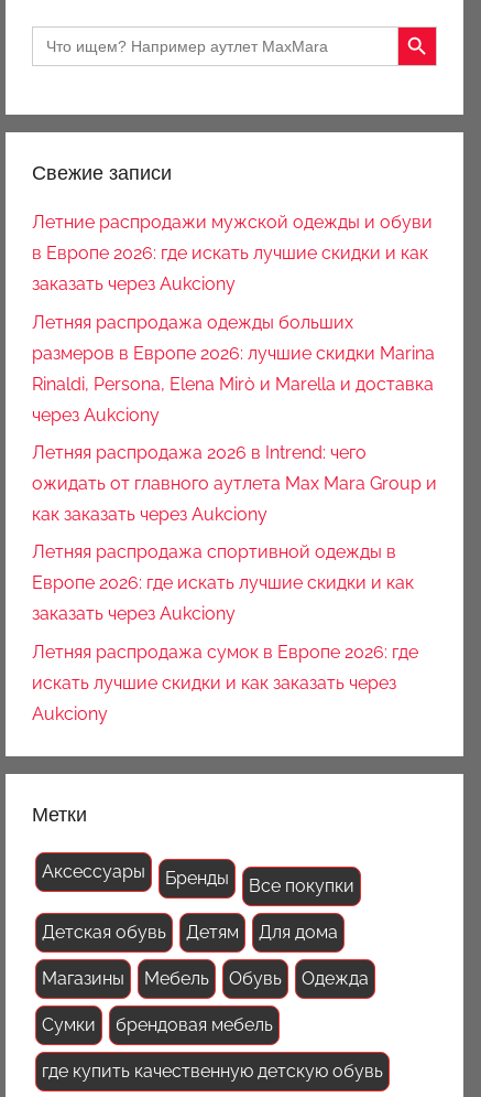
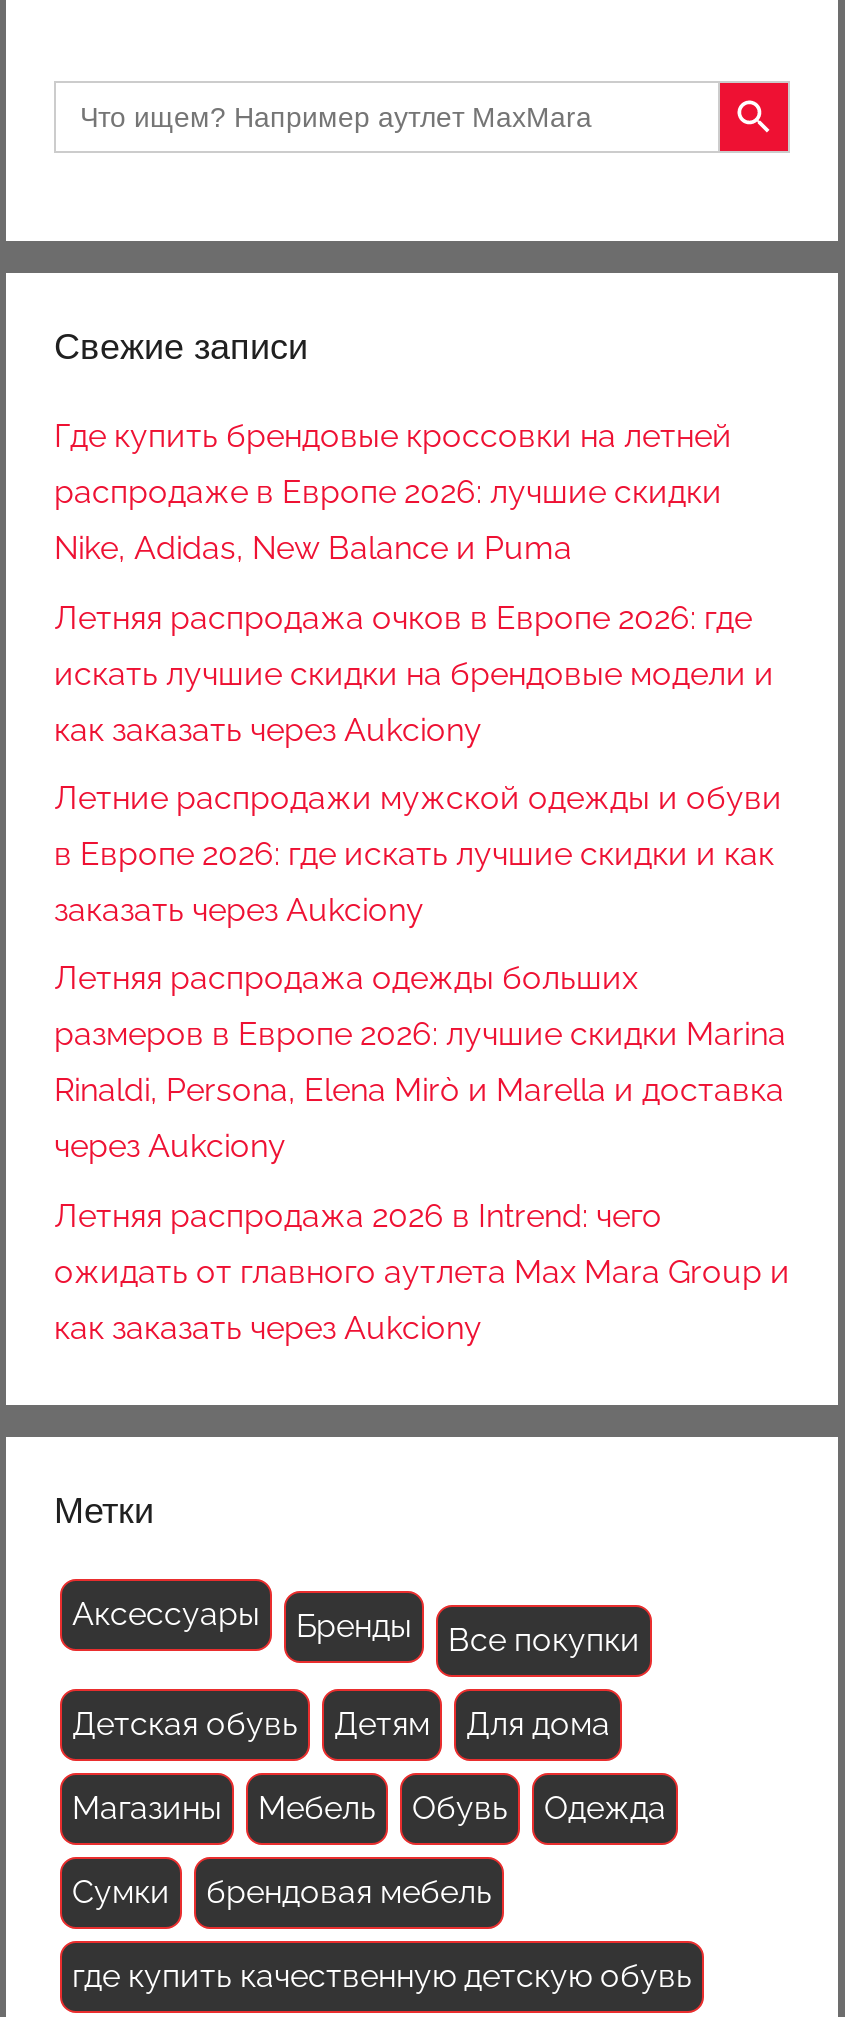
none -> [54,418,774,748] Где купить брендовые кроссовки на летней | распродаже в Европе 2026: лучшие скидки | Nike, Adidas, New Balance и Puma | Летняя распродажа очков в Европе 2026: где | искать лучшие скидки на брендовые модели и | как заказать через Aukciony
moved [32,212,437,525] -> [54,779,790,1347]: Летние распродажи мужской одежды и обуви | в Европе 2026: где искать лучшие скидки и как | заказать через Aukciony | ... | ожидать от главного аутлета Max Mara Group и | как заказать через Aukciony
[32,542,418,724] Летняя распродажа спортивной одежды в | Европе 2026: где искать лучшие скидки и как | заказать через Aukciony | Летняя распродажа сумок в Европе 2026: где | искать лучшие скидки и как заказать через | Aukciony -> none

